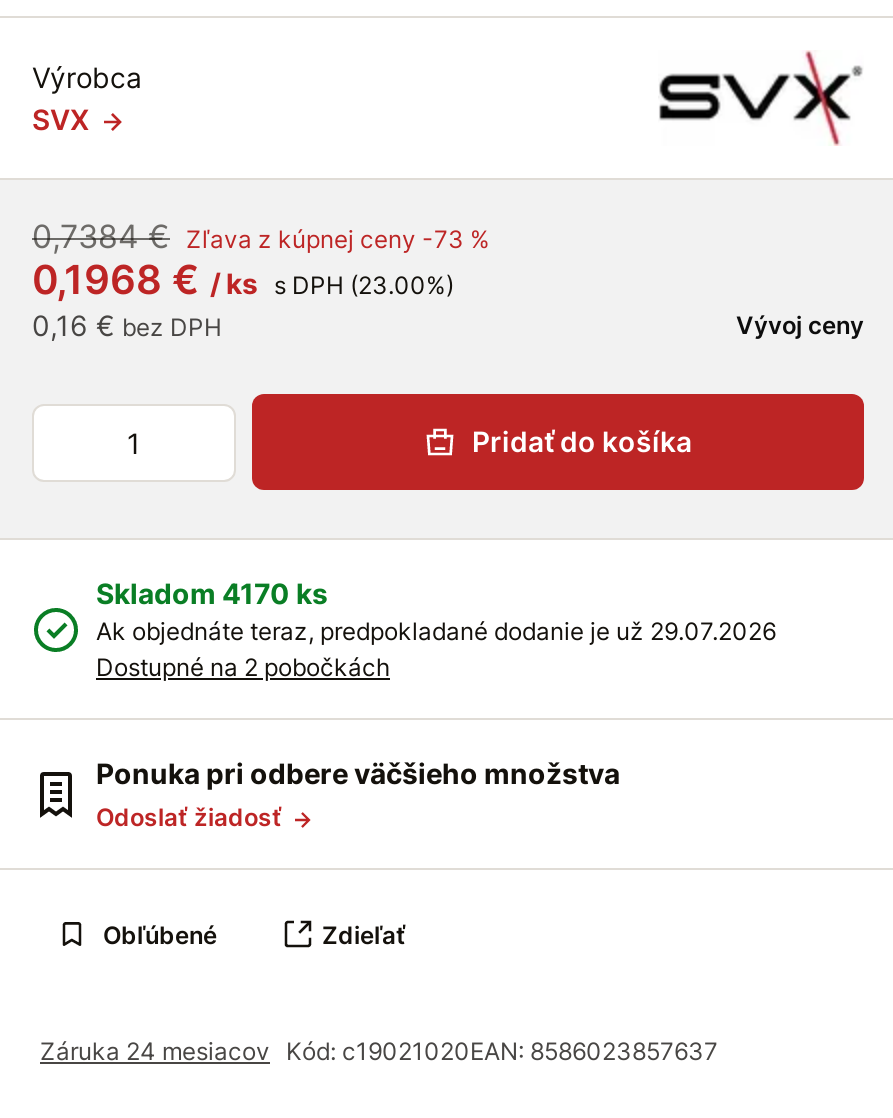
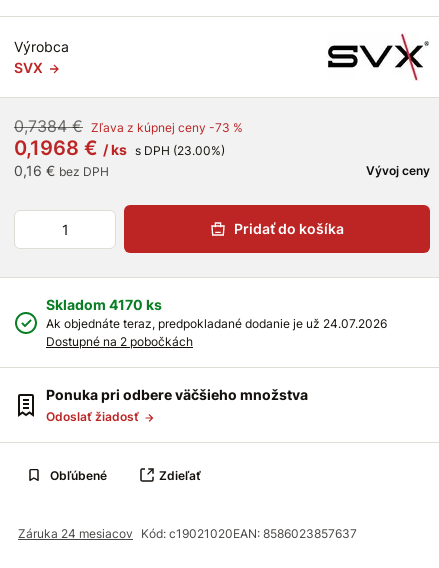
[96,616,776,646] Ak objednáte teraz, predpokladané dodanie je už 29.07.2026 -> [46,316,387,331] Ak objednáte teraz, predpokladané dodanie je už 24.07.2026

